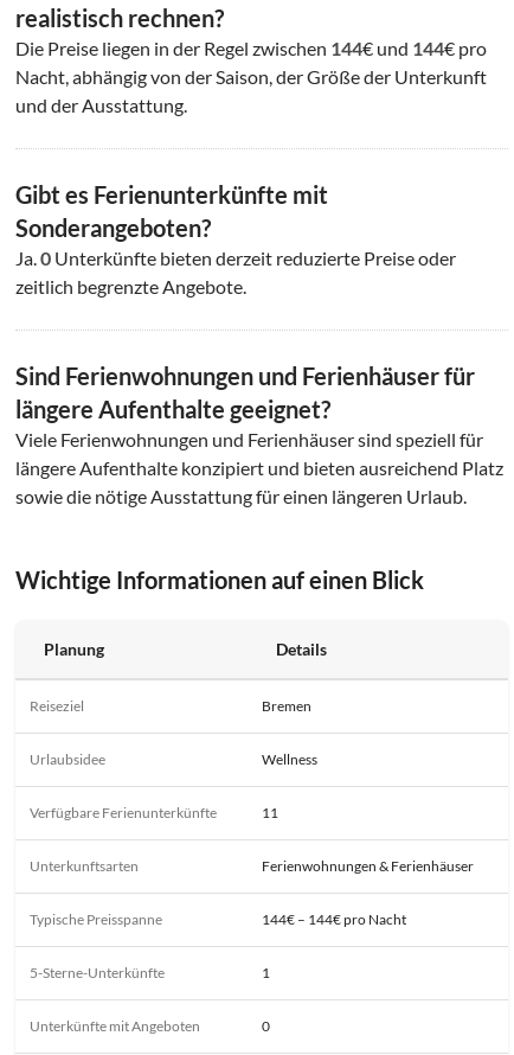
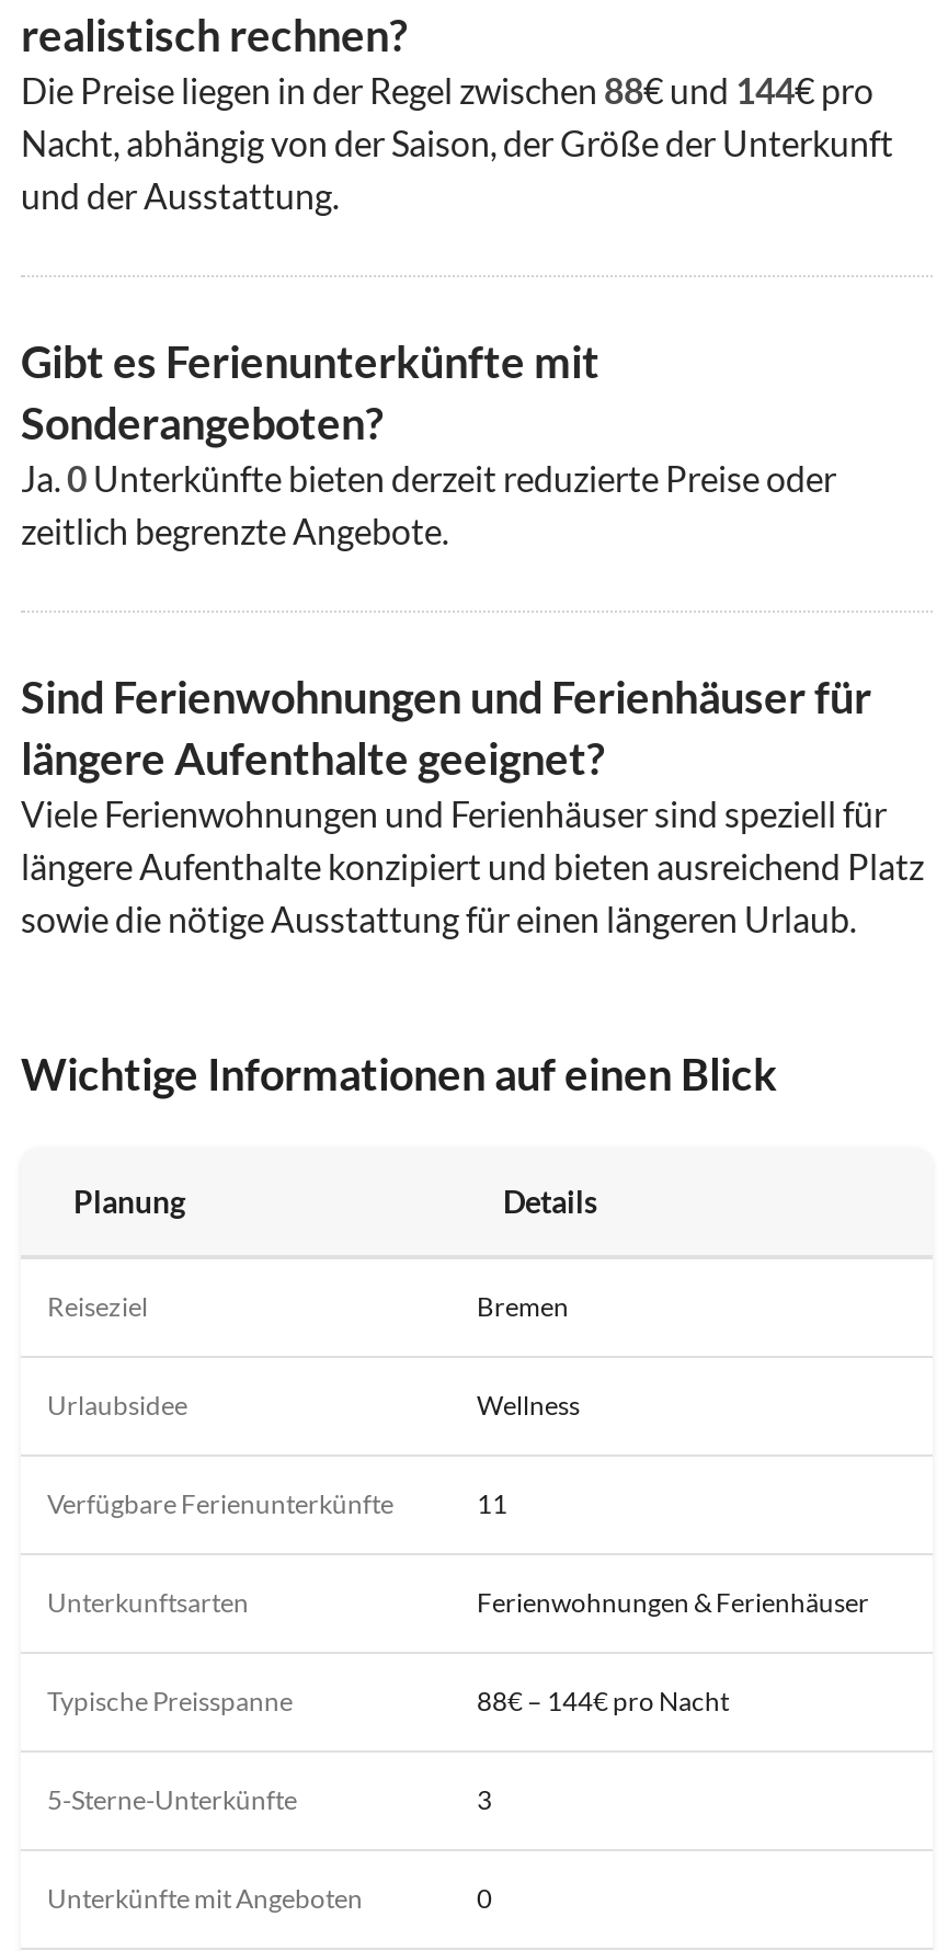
[15,37,487,59] Die Preise liegen in der Regel zwischen 144€ und 144€ pro -> [21,68,873,110] Die Preise liegen in der Regel zwischen 88€ und 144€ pro
[262,910,406,928] 144€ – 144€ pro Nacht -> [477,1684,729,1716] 88€ – 144€ pro Nacht
[262,964,270,982] 1 -> [477,1782,492,1815] 3

